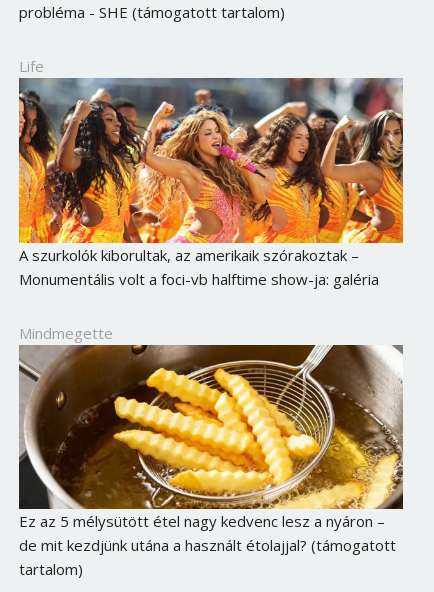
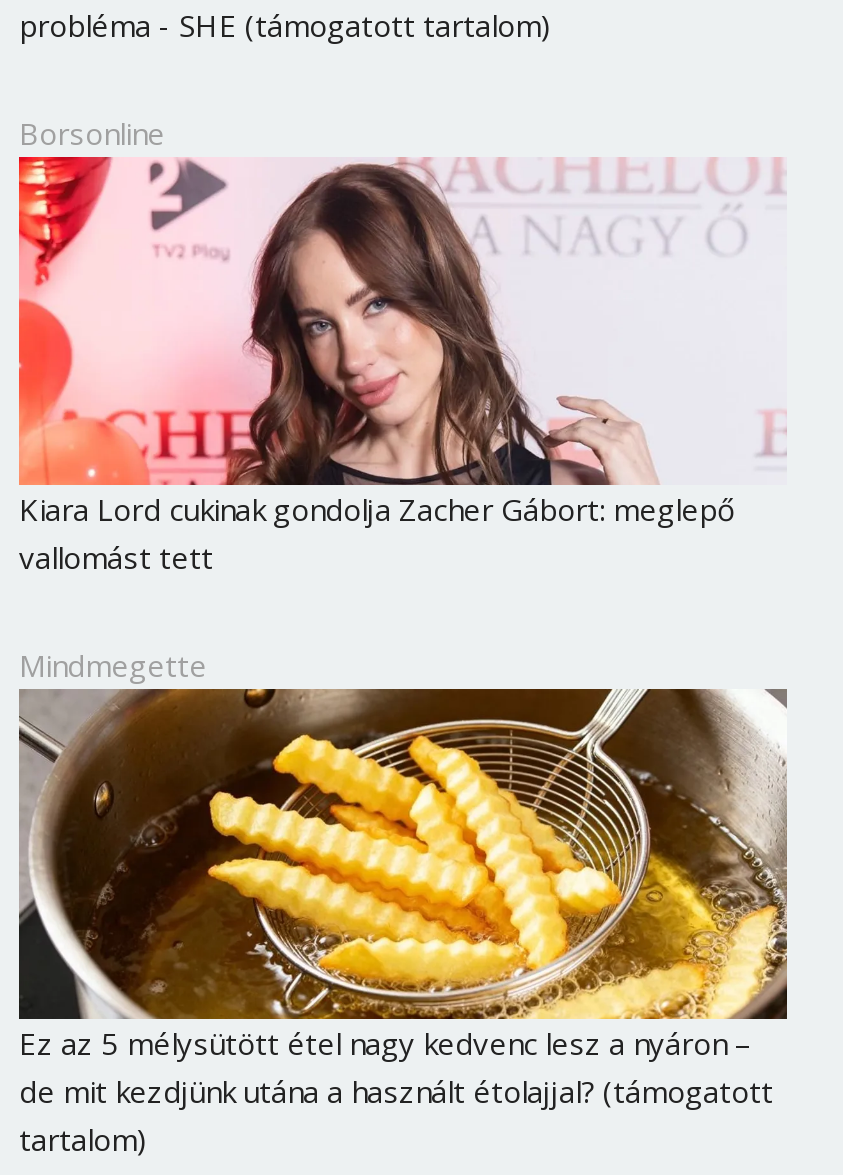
[19,56,44,76] Life -> [19,112,165,152] Borsonline
[18,77,404,289] [image] | A szurkolók kiborultak, az amerikaik szórakoztak – | Monumentális volt a foci-vb halftime show-ja: galéria -> [17,156,787,578] [image] | Kiara Lord cukinak gondolja Zacher Gábort: meglepő | vallomást tett

